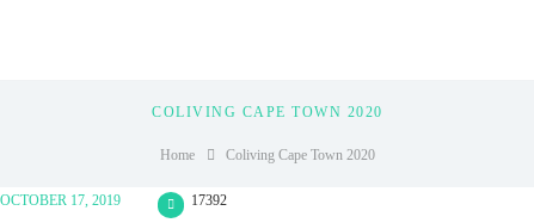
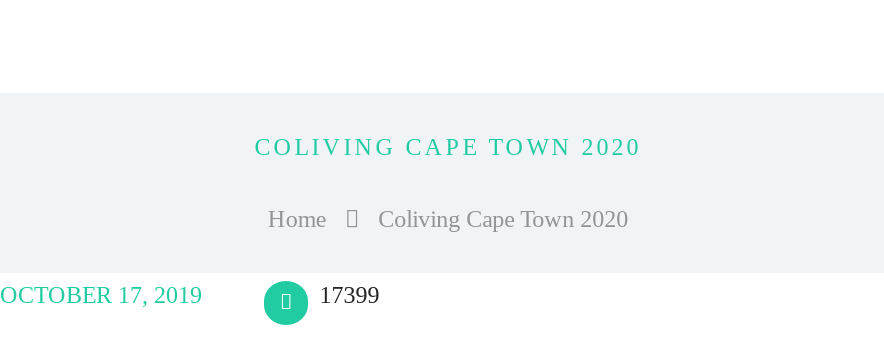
[191,192,227,208] 17392 -> [320,280,380,308] 17399

